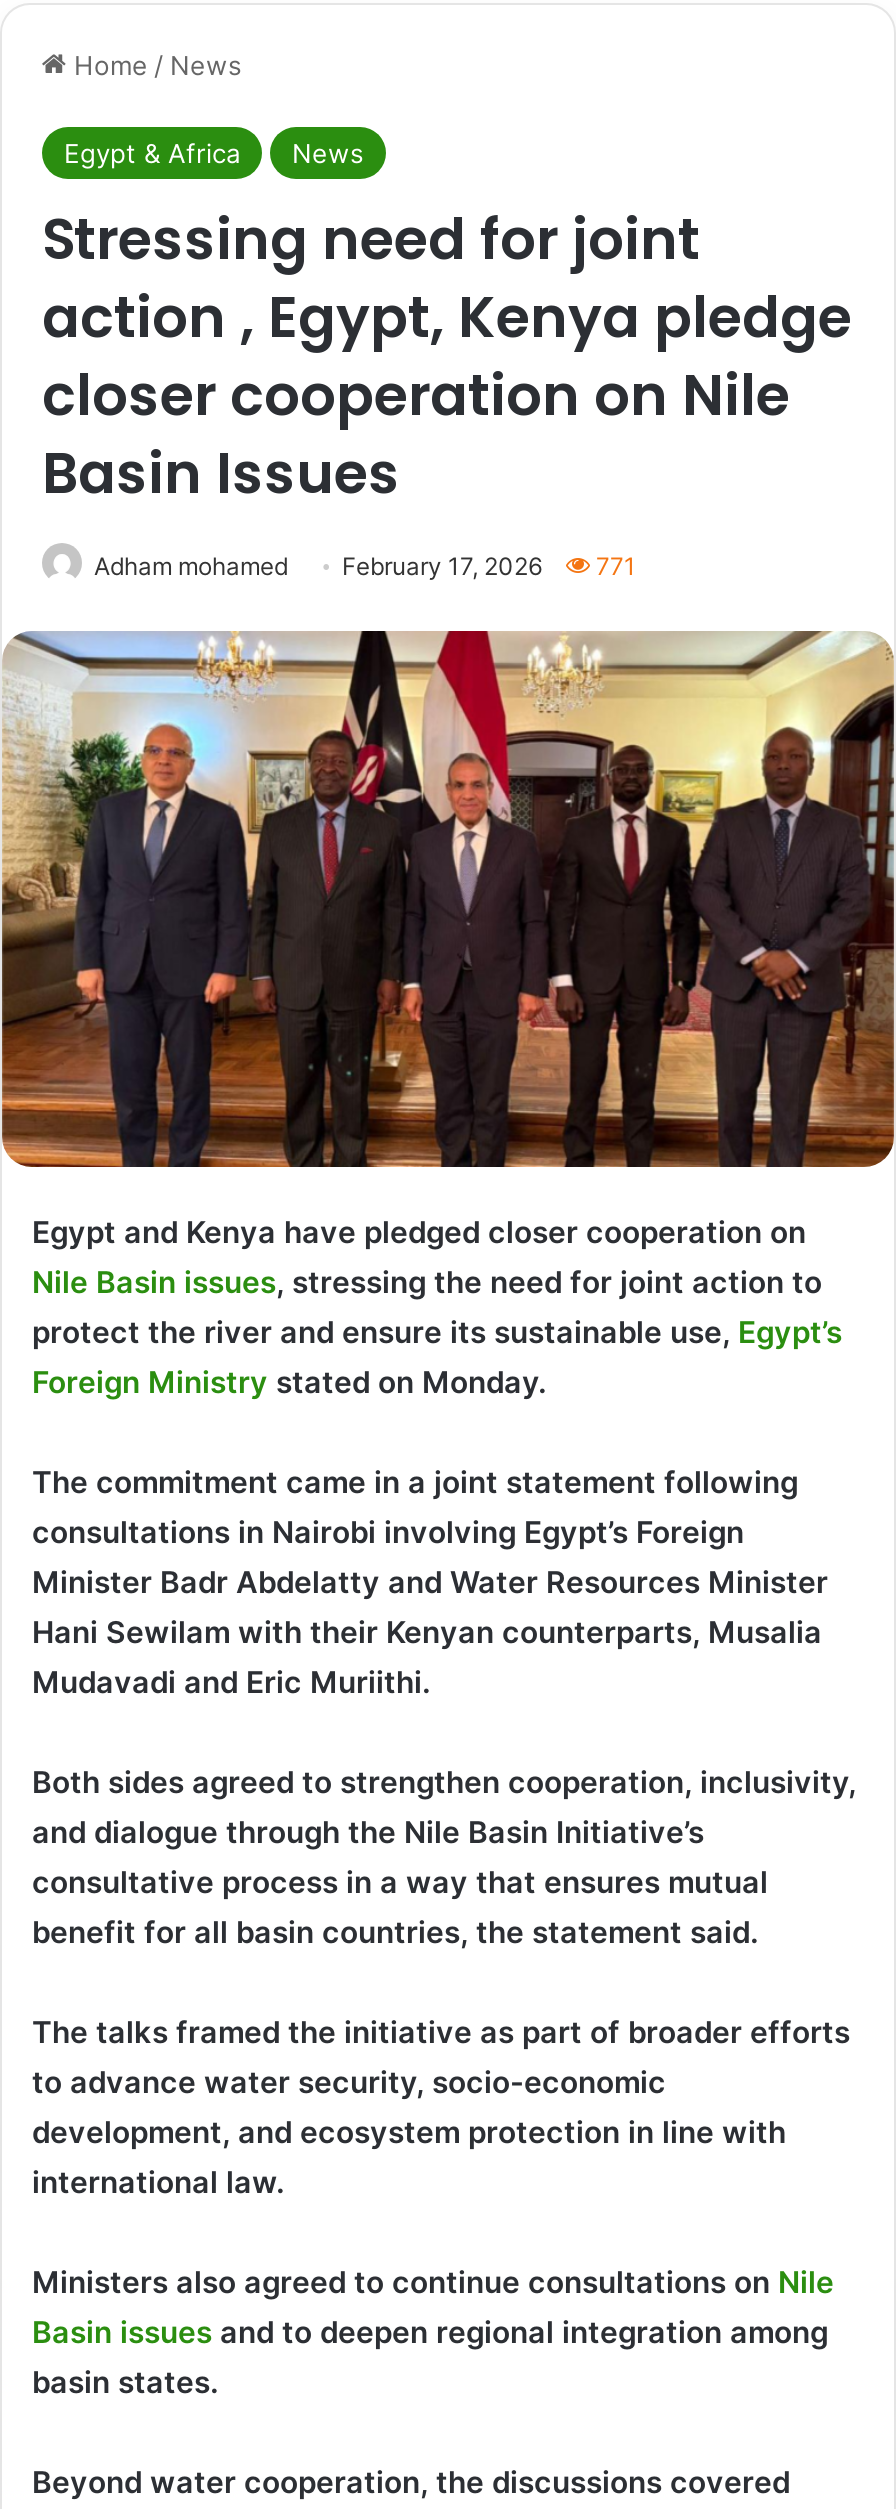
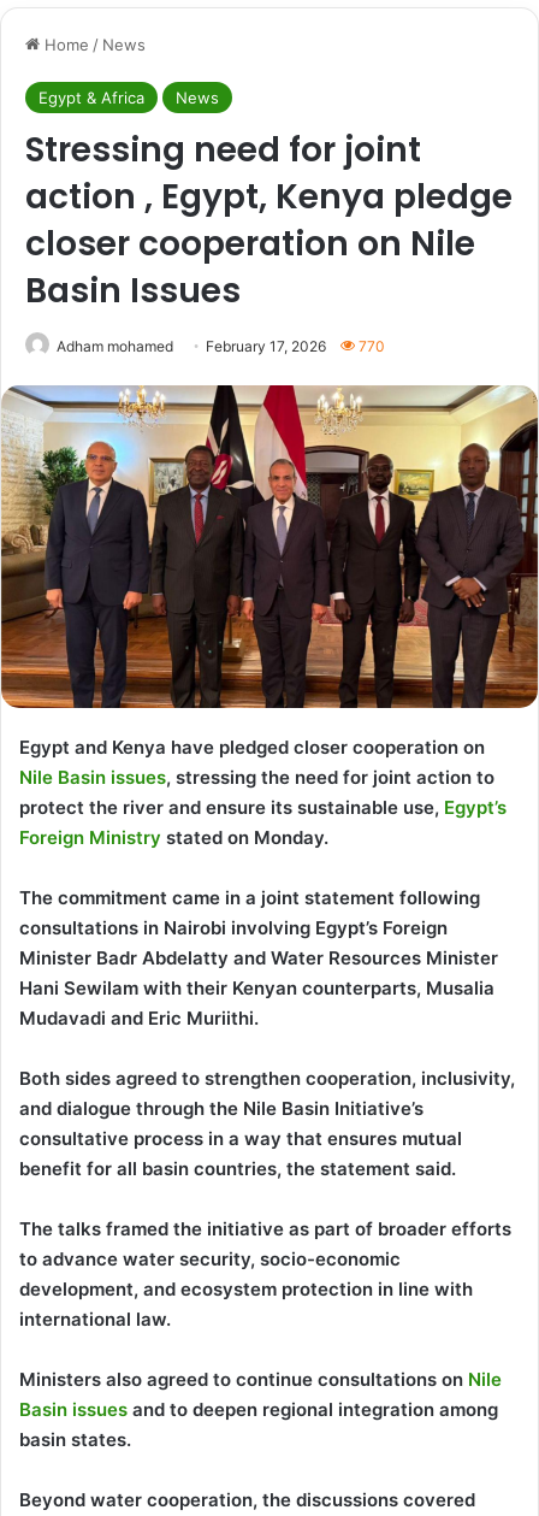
[94,550,636,580] Adham mohamed February 17, 2026 771 -> [57,337,385,355] Adham mohamed February 17, 2026 770

